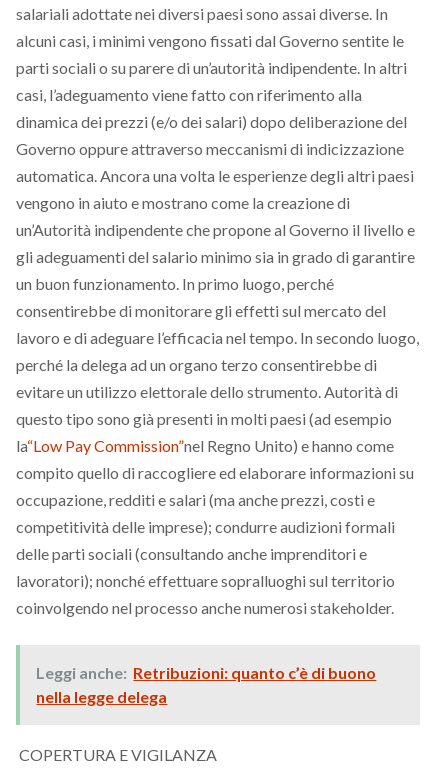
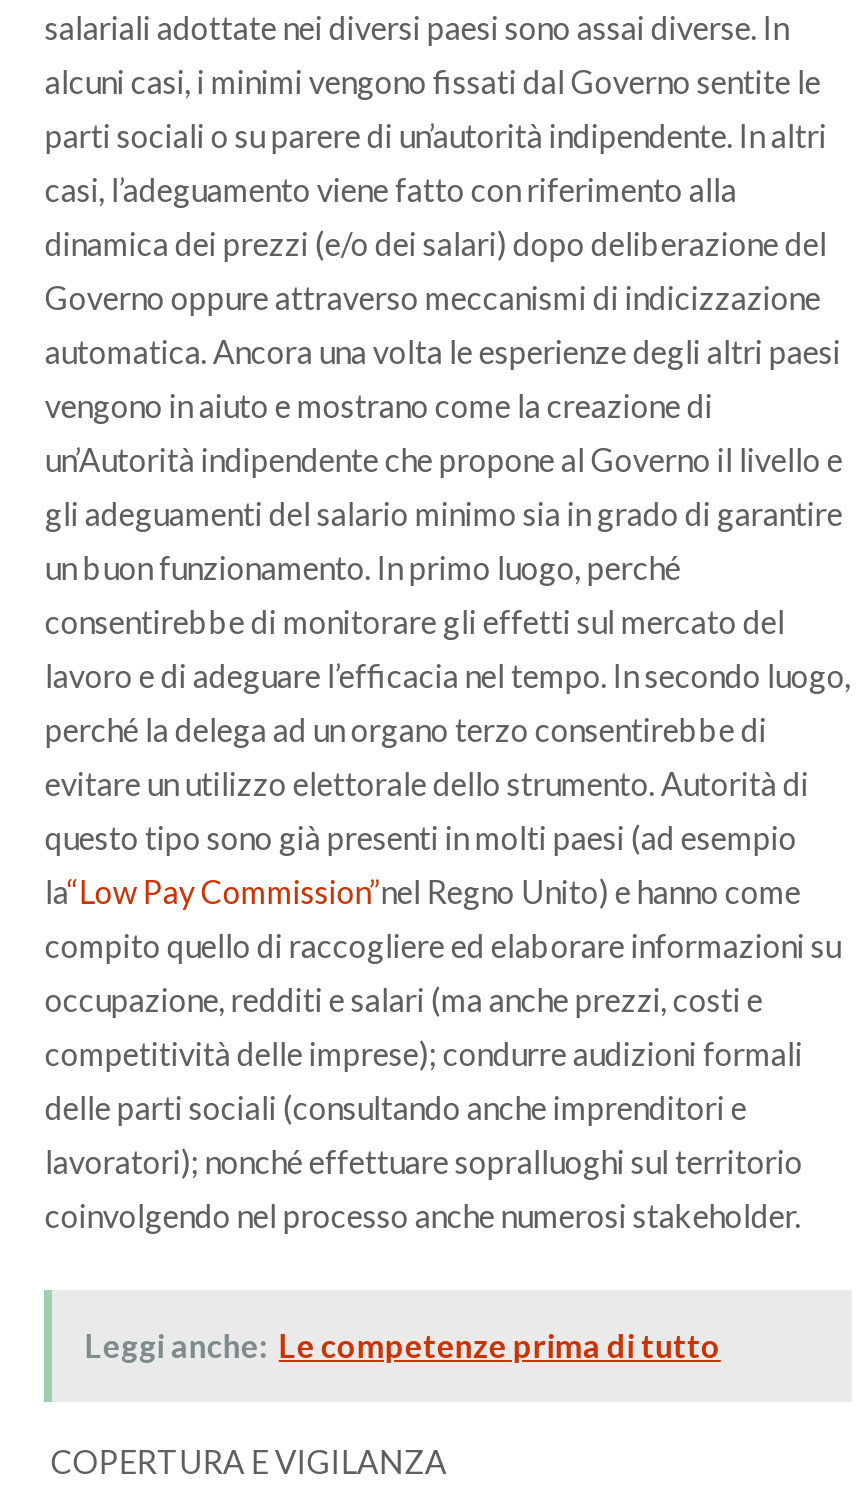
[36,663,376,706] Leggi anche: Retribuzioni: quanto c’è di buono | nella legge delega -> [85,1326,721,1364] Leggi anche: Le competenze prima di tutto

